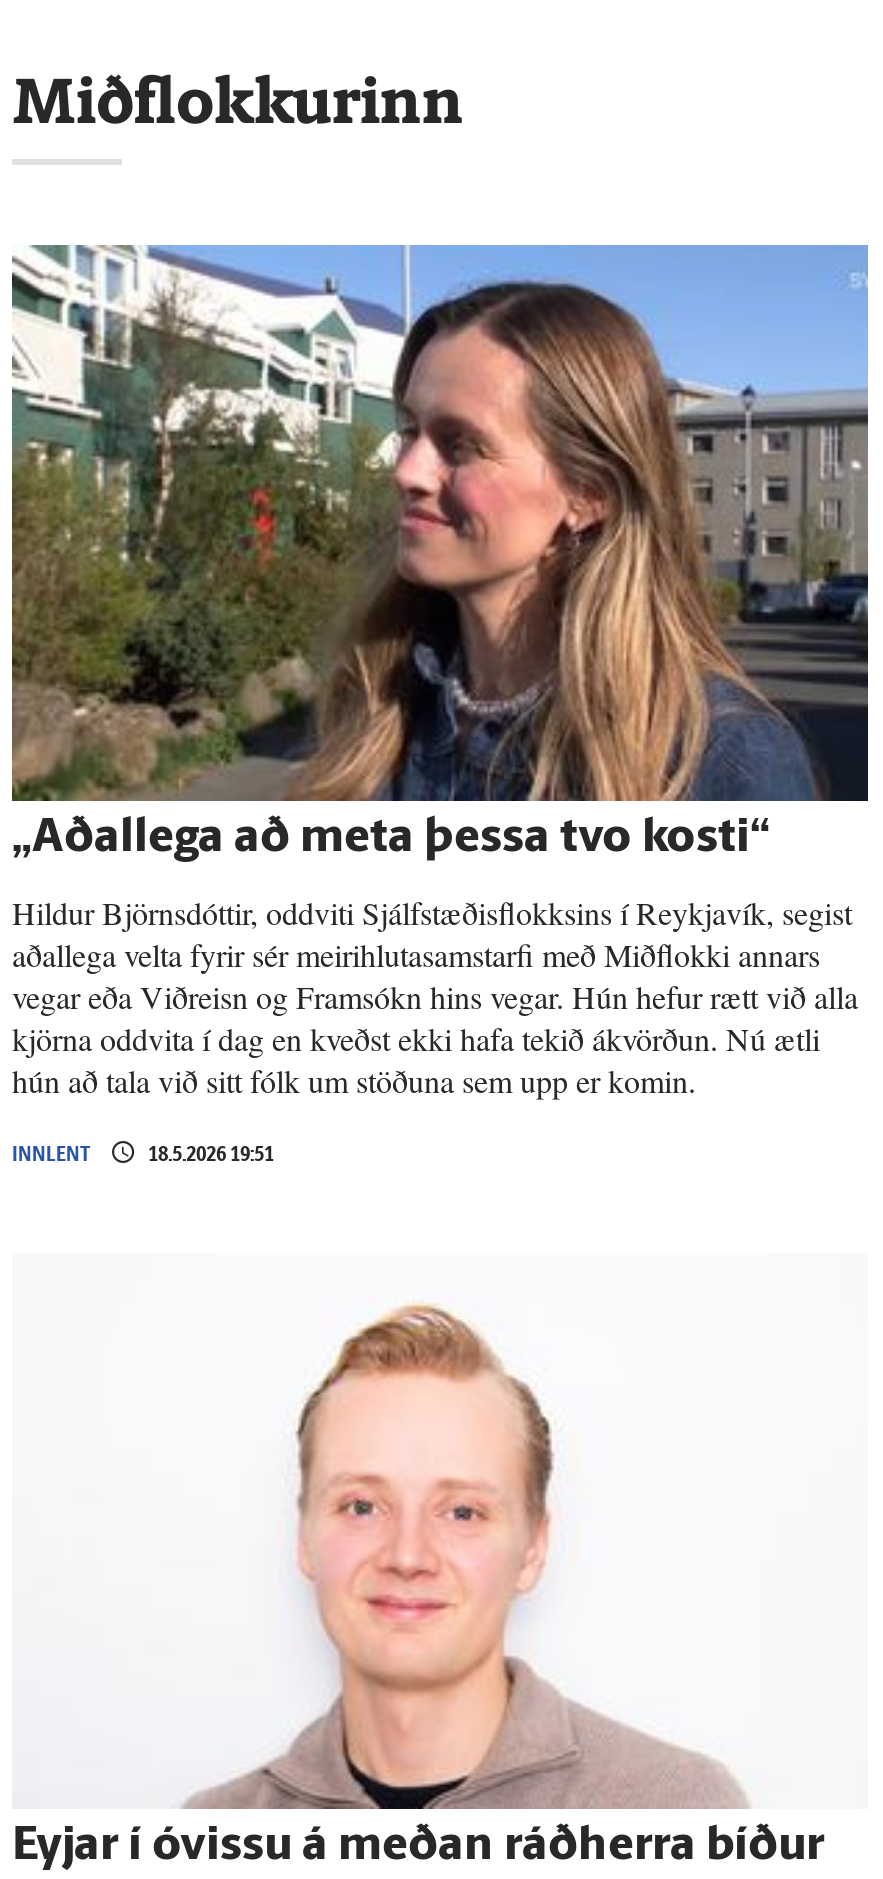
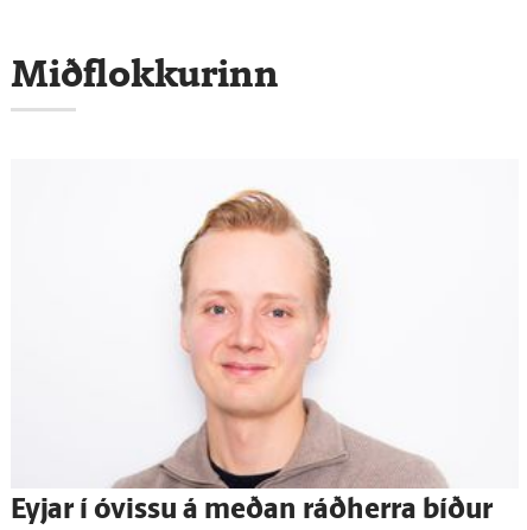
[10,243,870,1169] [image] | „Aðallega að meta þessa tvo kosti“ | Hildur Björnsdóttir, oddviti Sjálfstæðisflokksins í Reykjavík, segist | aðallega velta fyrir sér meirihlutasamstarfi með Miðflokki annars | vegar eða Viðreisn og Framsókn hins vegar. Hún hefur rætt við alla | kjörna oddvita í dag en kveðst ekki hafa tekið ákvörðun. Nú ætli | hún að tala við sitt fólk um stöðuna sem upp er komin. | INNLENT | 18.5.2026 19:51 -> none

